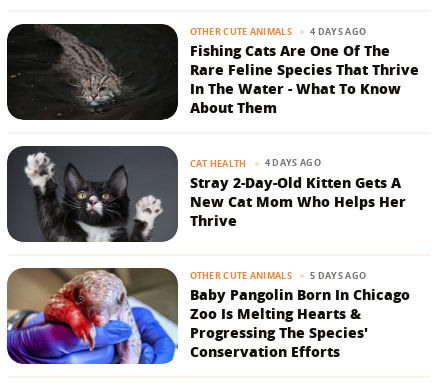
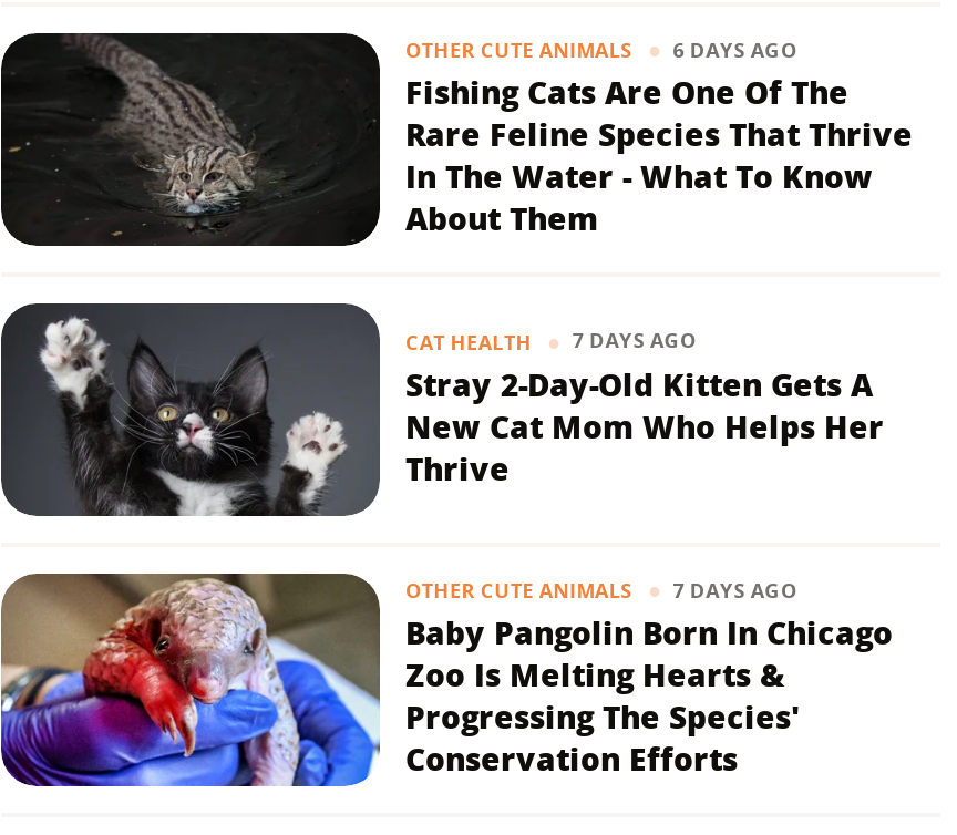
[189,25,366,38] OTHER CUTE ANIMALS 4 DAYS AGO -> [405,34,797,64] OTHER CUTE ANIMALS 6 DAYS AGO
[189,156,321,170] CAT HEALTH 4 DAYS AGO -> [405,325,696,355] CAT HEALTH 7 DAYS AGO
[189,269,366,282] OTHER CUTE ANIMALS 5 DAYS AGO -> [405,575,797,604] OTHER CUTE ANIMALS 7 DAYS AGO

